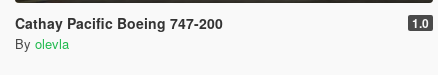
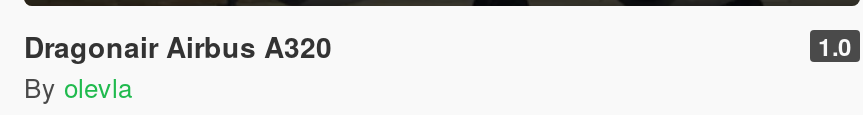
[15,13,223,33] Cathay Pacific Boeing 747-200 -> [24,25,332,65] Dragonair Airbus A320

